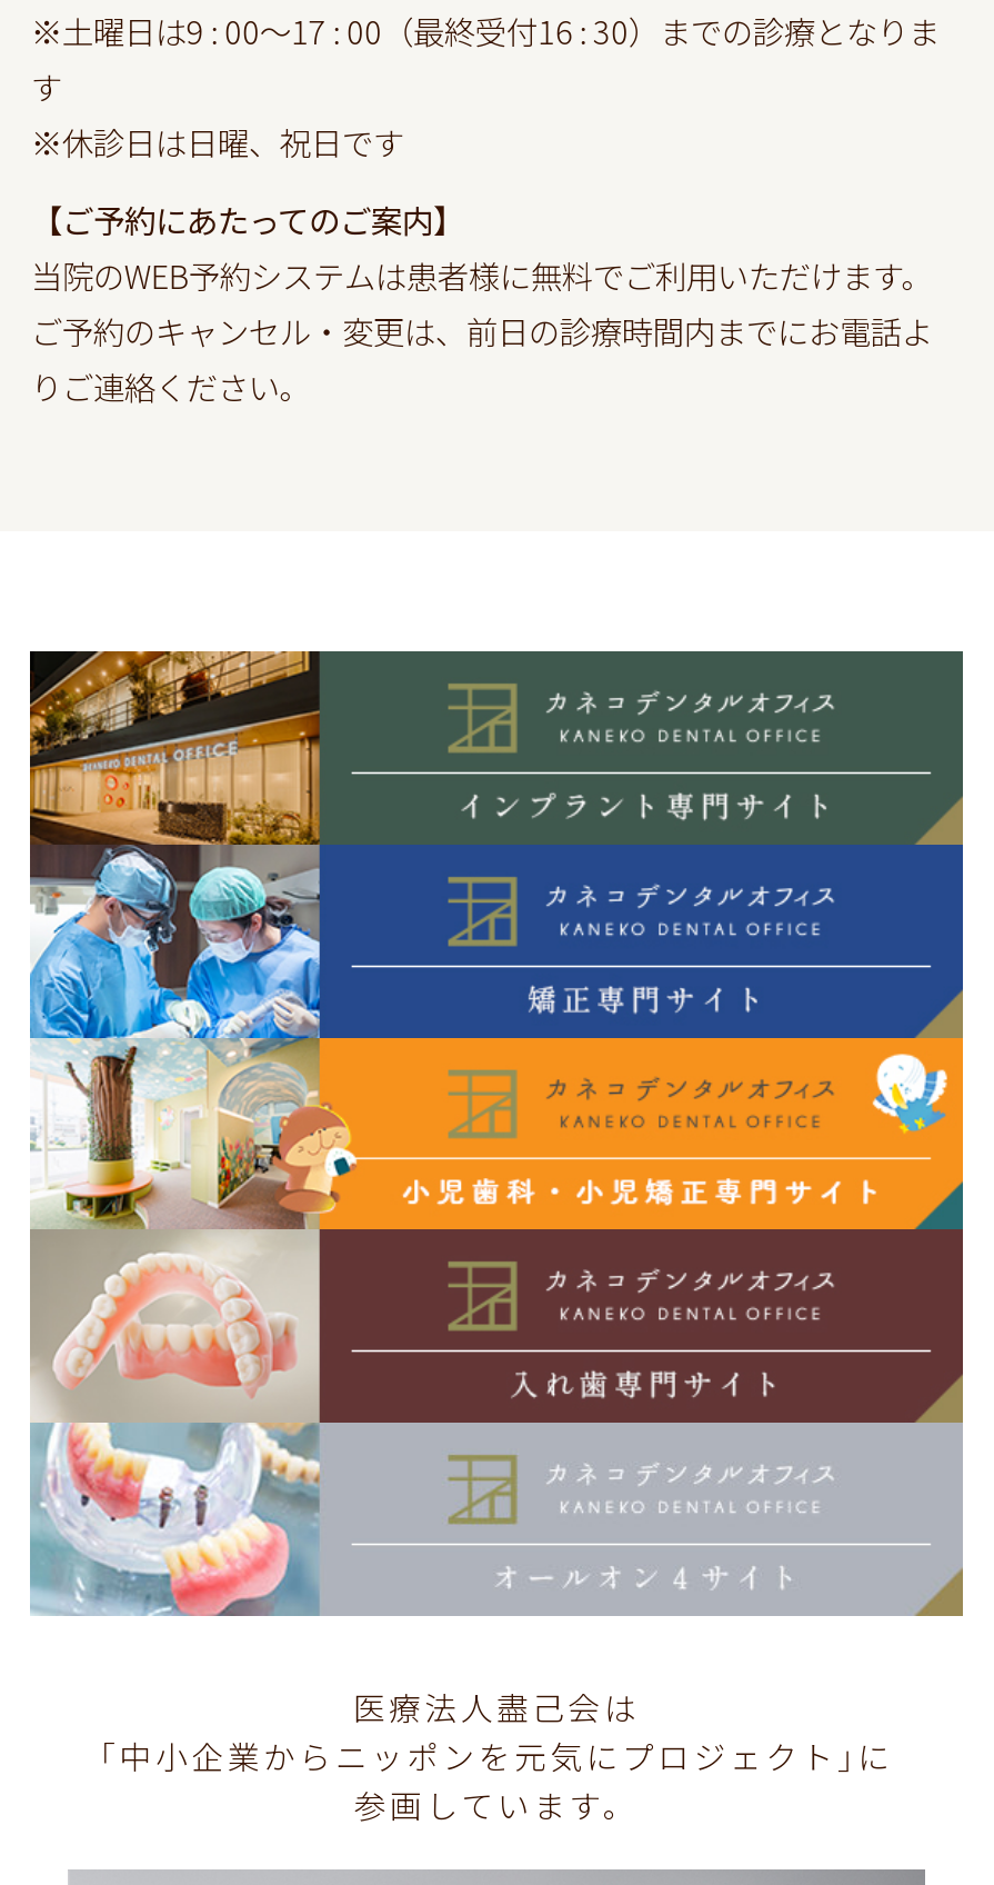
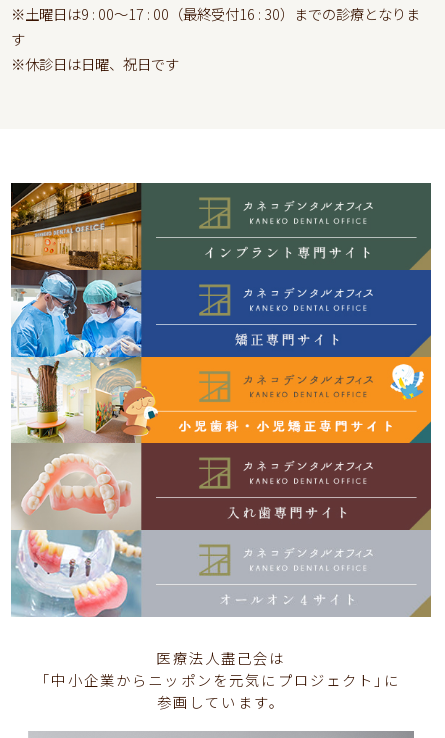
[31,195,932,408] 【ご予約にあたってのご案内】 | 当院のWEB予約システムは患者様に無料でご利用いただけます。 | ご予約のキャンセル・変更は、前日の診療時間内までにお電話よ | りご連絡ください。 -> none

